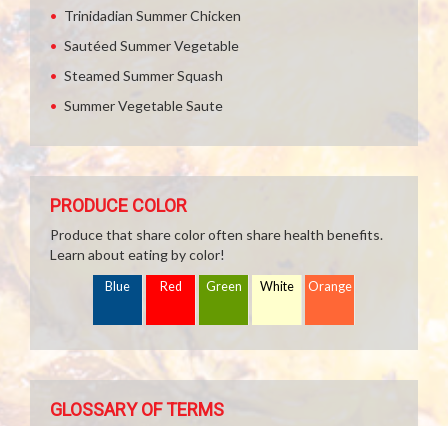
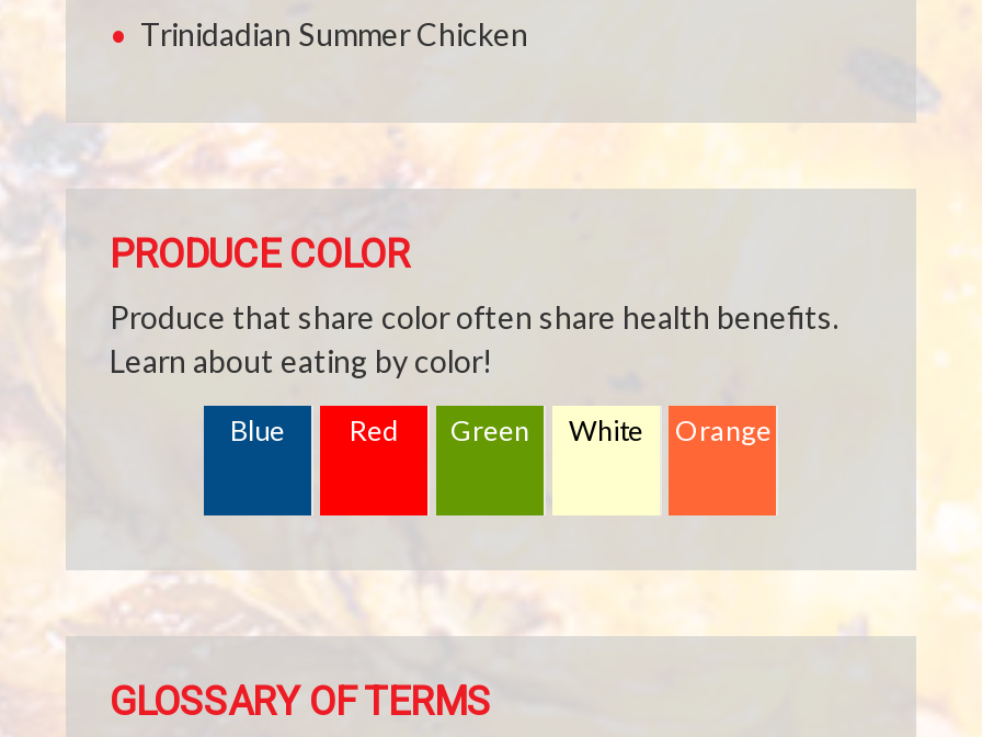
[64,37,239,114] Sautéed Summer Vegetable | Steamed Summer Squash | Summer Vegetable Saute -> none

